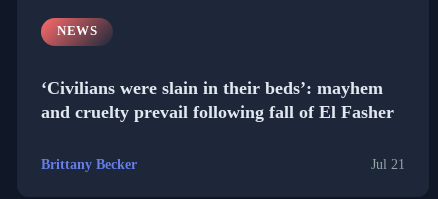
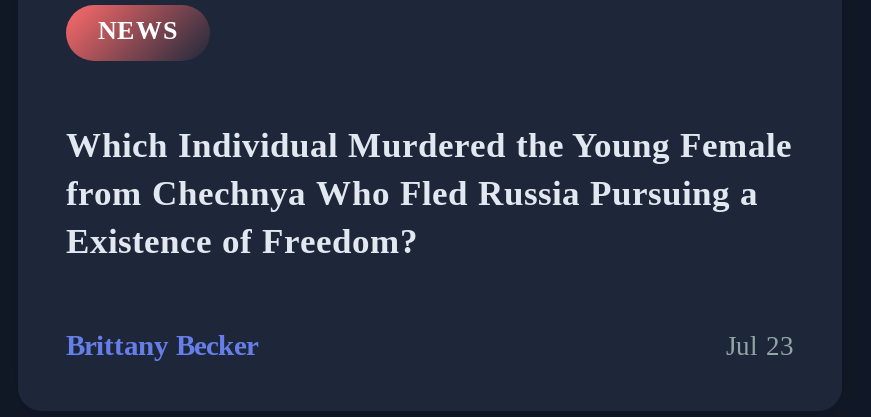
[41,78,394,122] ‘Civilians were slain in their beds’: mayhem | and cruelty prevail following fall of El Fasher -> [66,125,792,261] Which Individual Murdered the Young Female | from Chechnya Who Fled Russia Pursuing a | Existence of Freedom?
[371,157,405,172] Jul 21 -> [726,330,794,360] Jul 23

